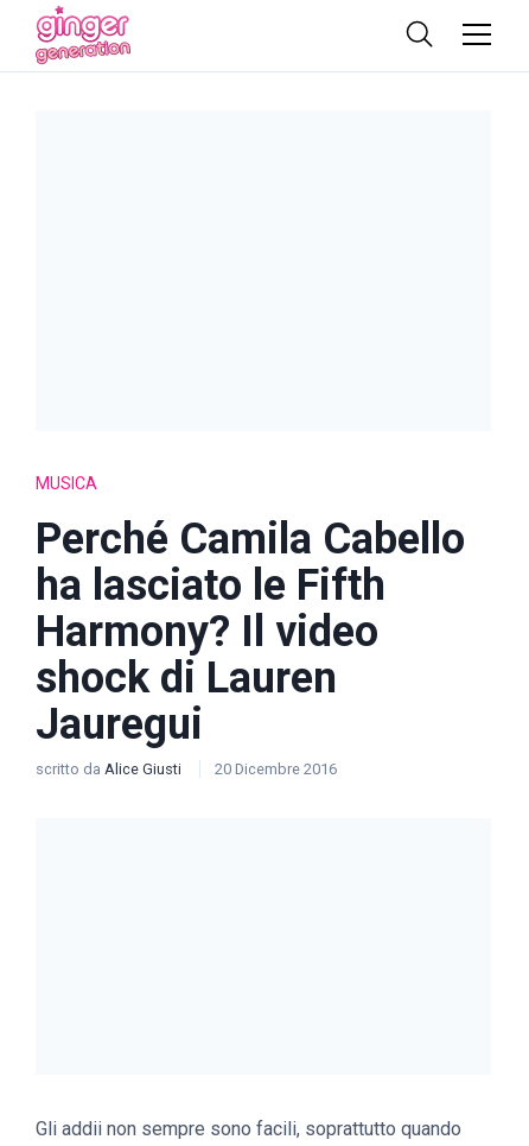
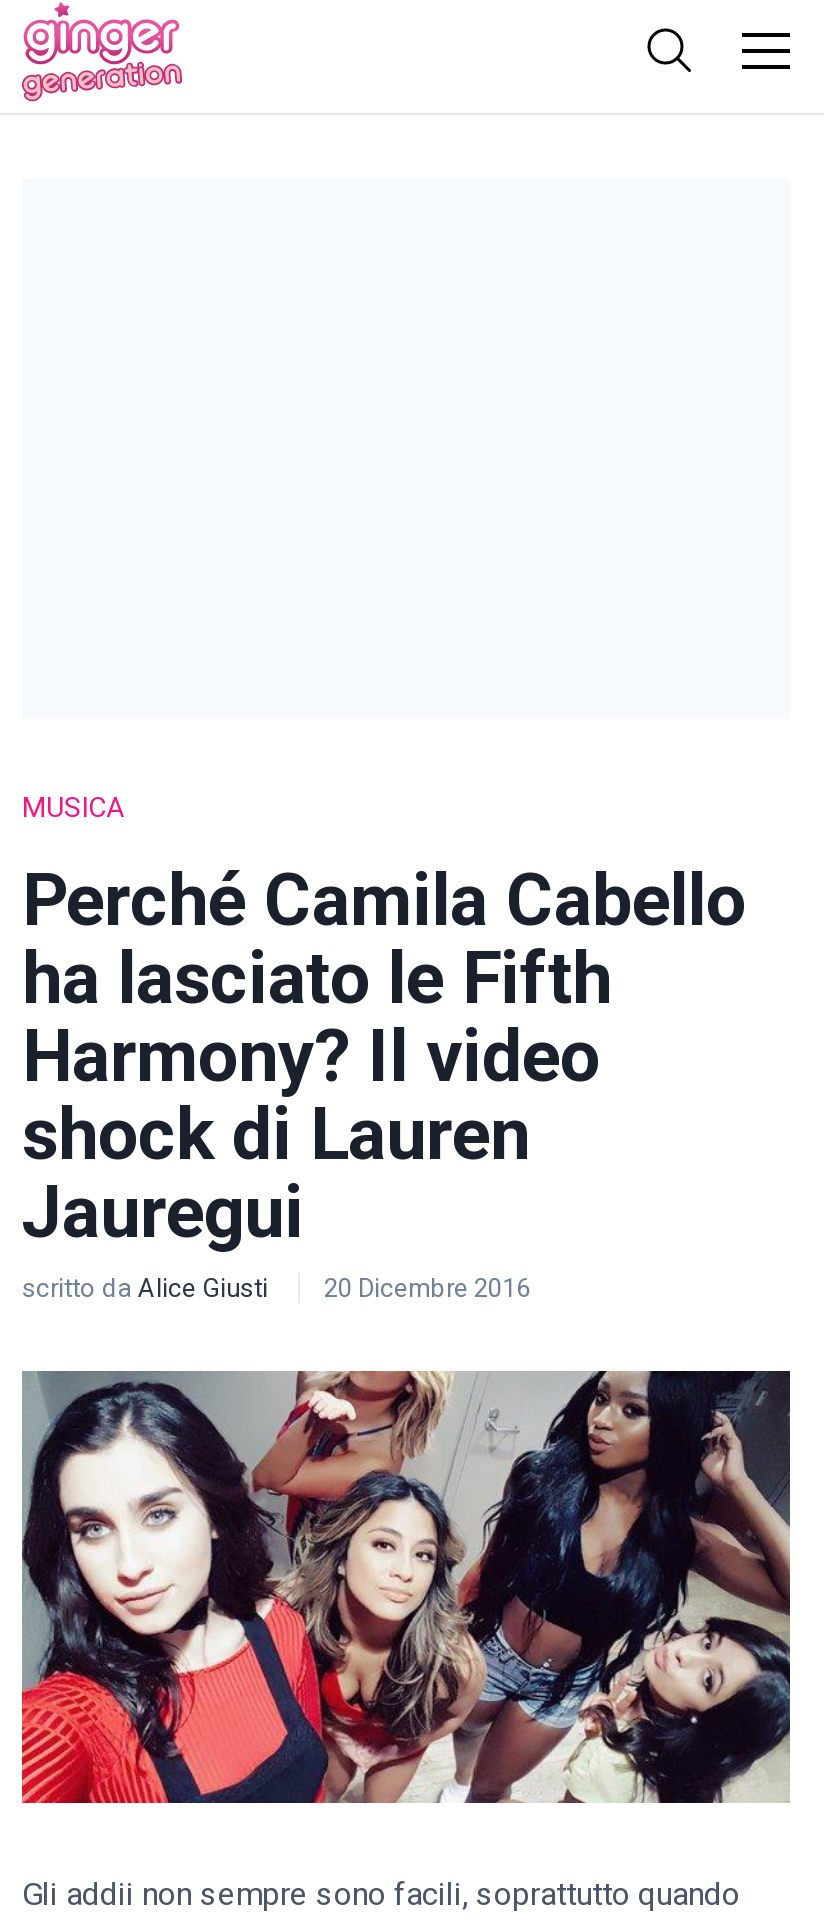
none -> [20,1369,792,1805] [image]

